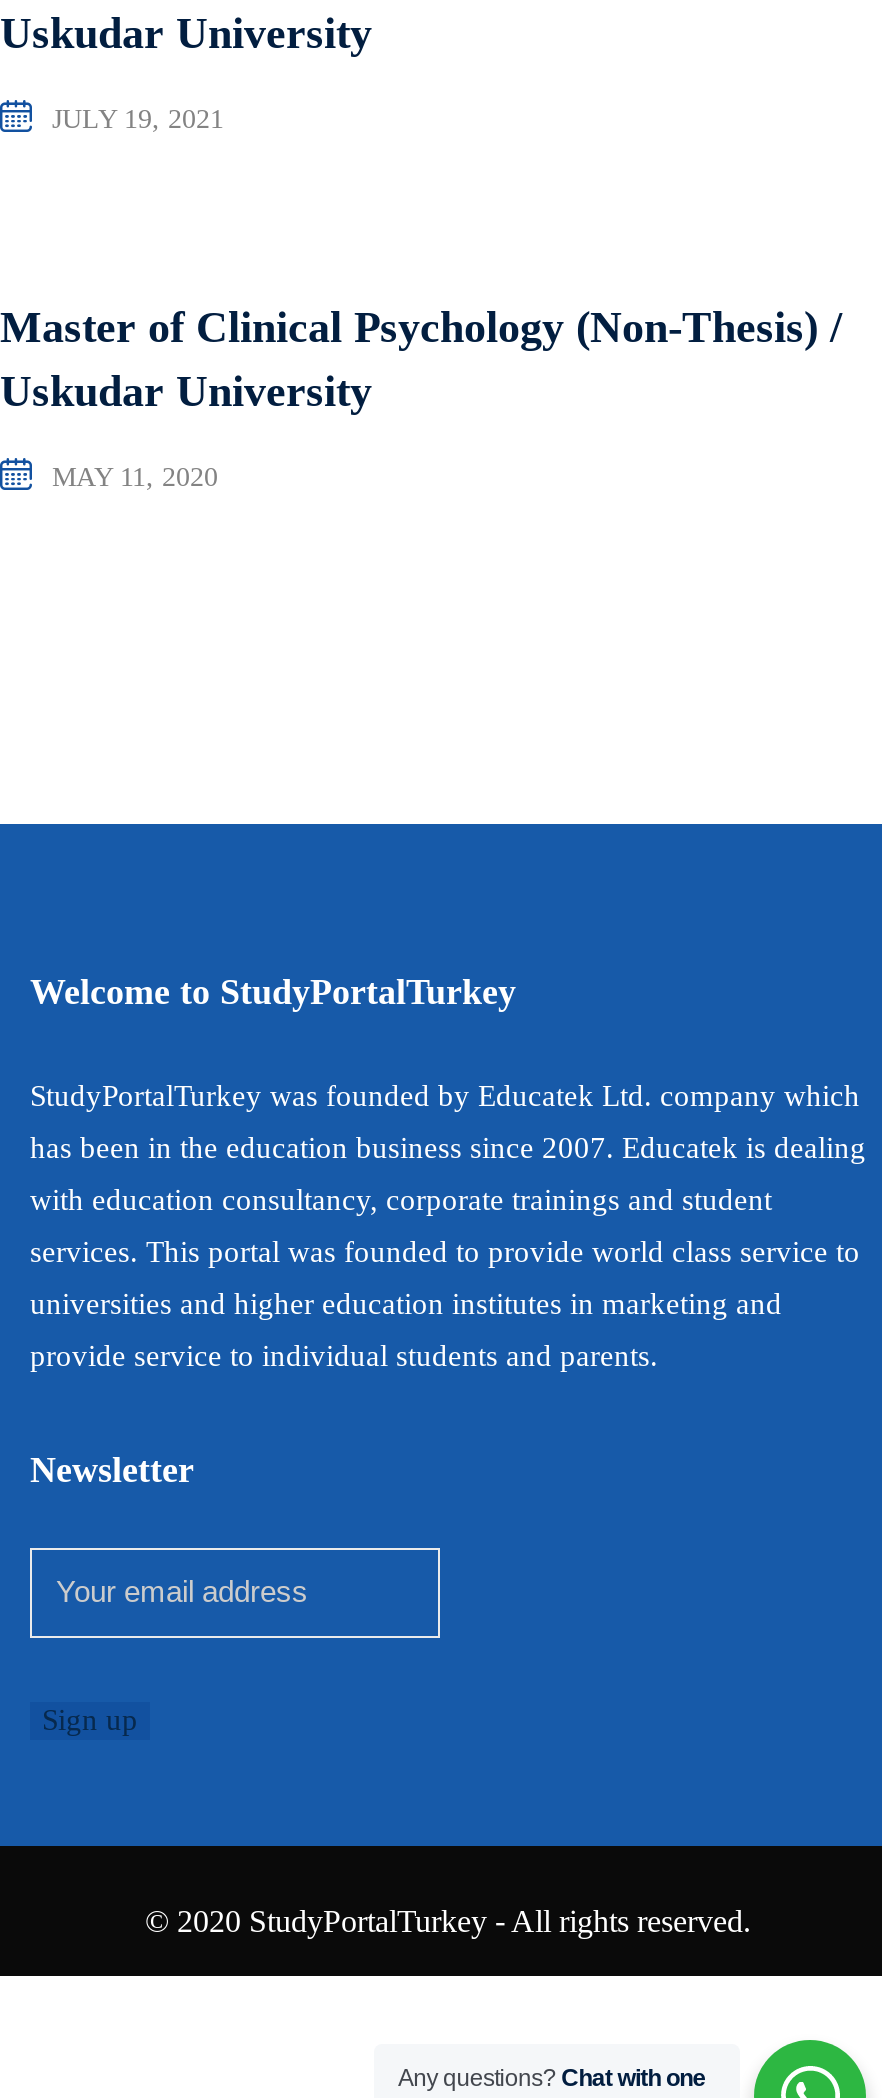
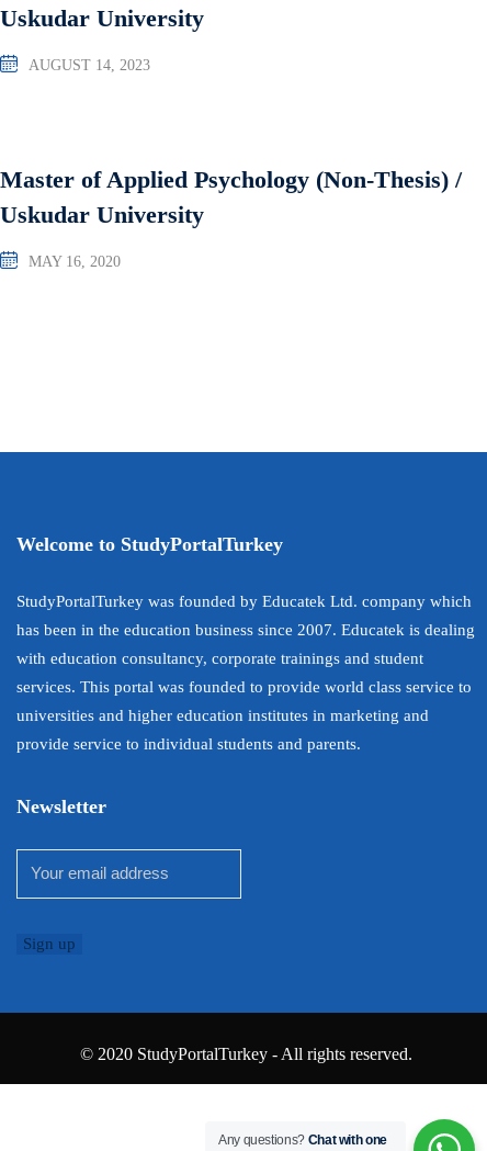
[52,104,224,134] JULY 19, 2021 -> [29,57,150,74] AUGUST 14, 2023
[0,302,842,352] Master of Clinical Psychology (Non-Thesis) / -> [0,166,462,193] Master of Applied Psychology (Non-Thesis) /
[52,462,218,492] MAY 11, 2020 -> [29,253,121,270] MAY 16, 2020

